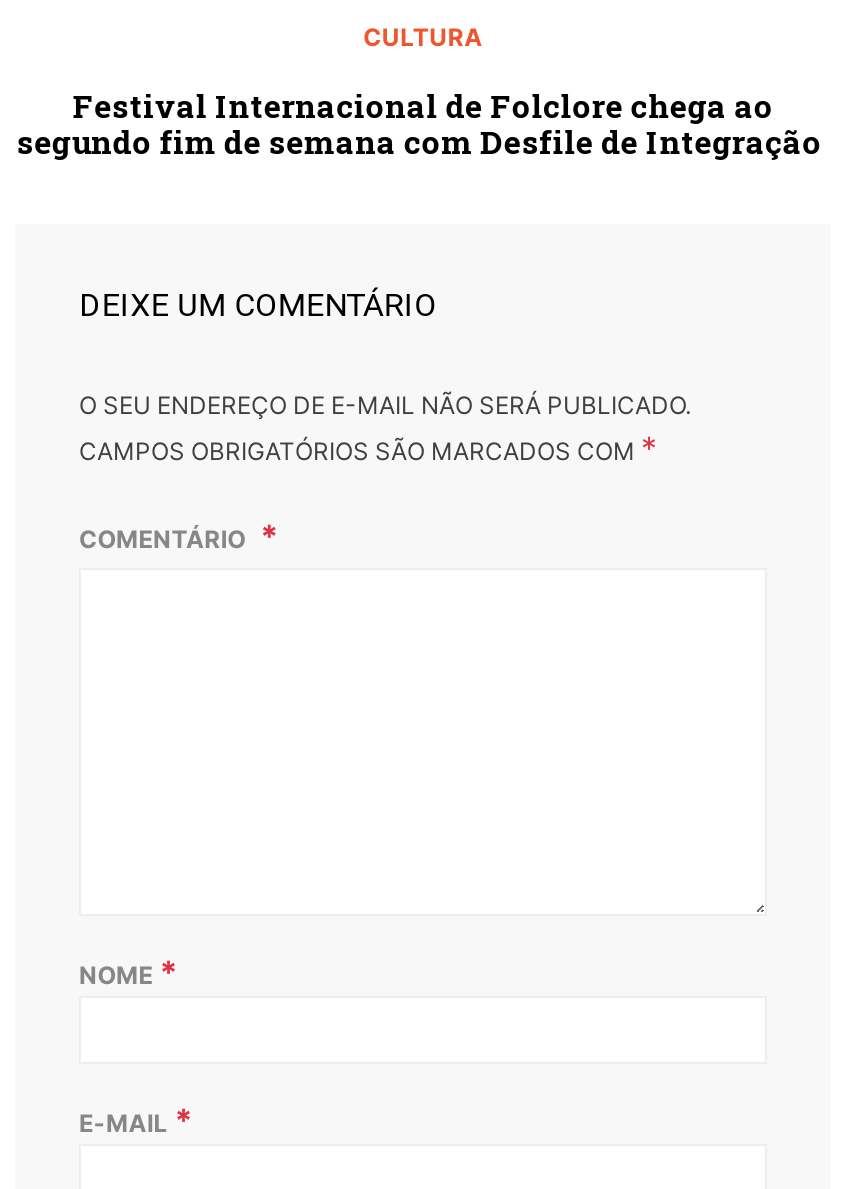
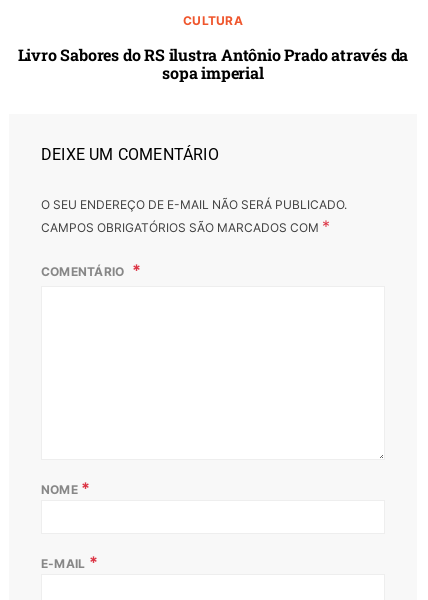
[17,84,829,162] Festival Internacional de Folclore chega ao | segundo fim de semana com Desfile de Integração -> [18,44,408,83] Livro Sabores do RS ilustra Antônio Prado através da | sopa imperial

